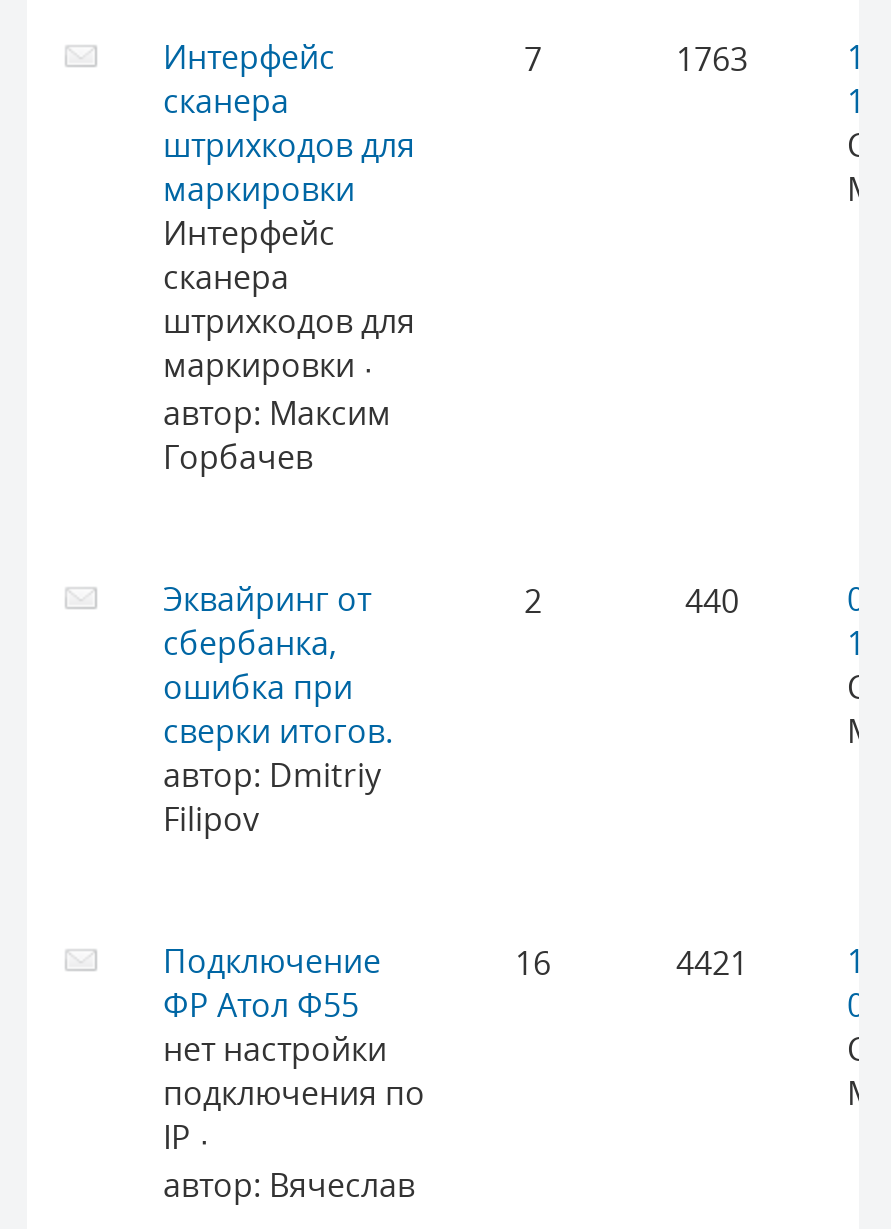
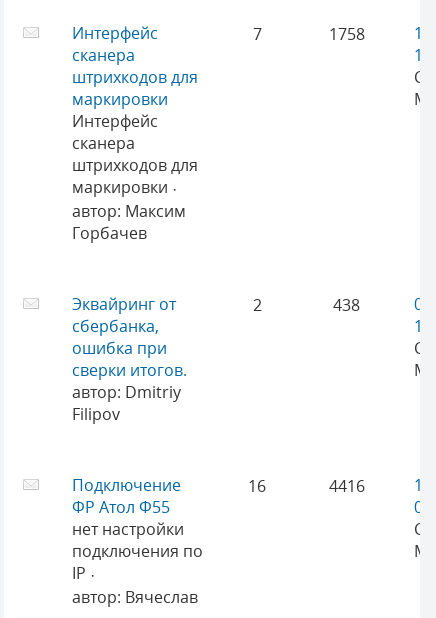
[676,37,748,81] 1763 -> [328,23,364,45] 1758
[685,579,739,623] 440 -> [333,294,360,316] 438
[676,941,748,985] 4421 -> [328,475,364,497] 4416

